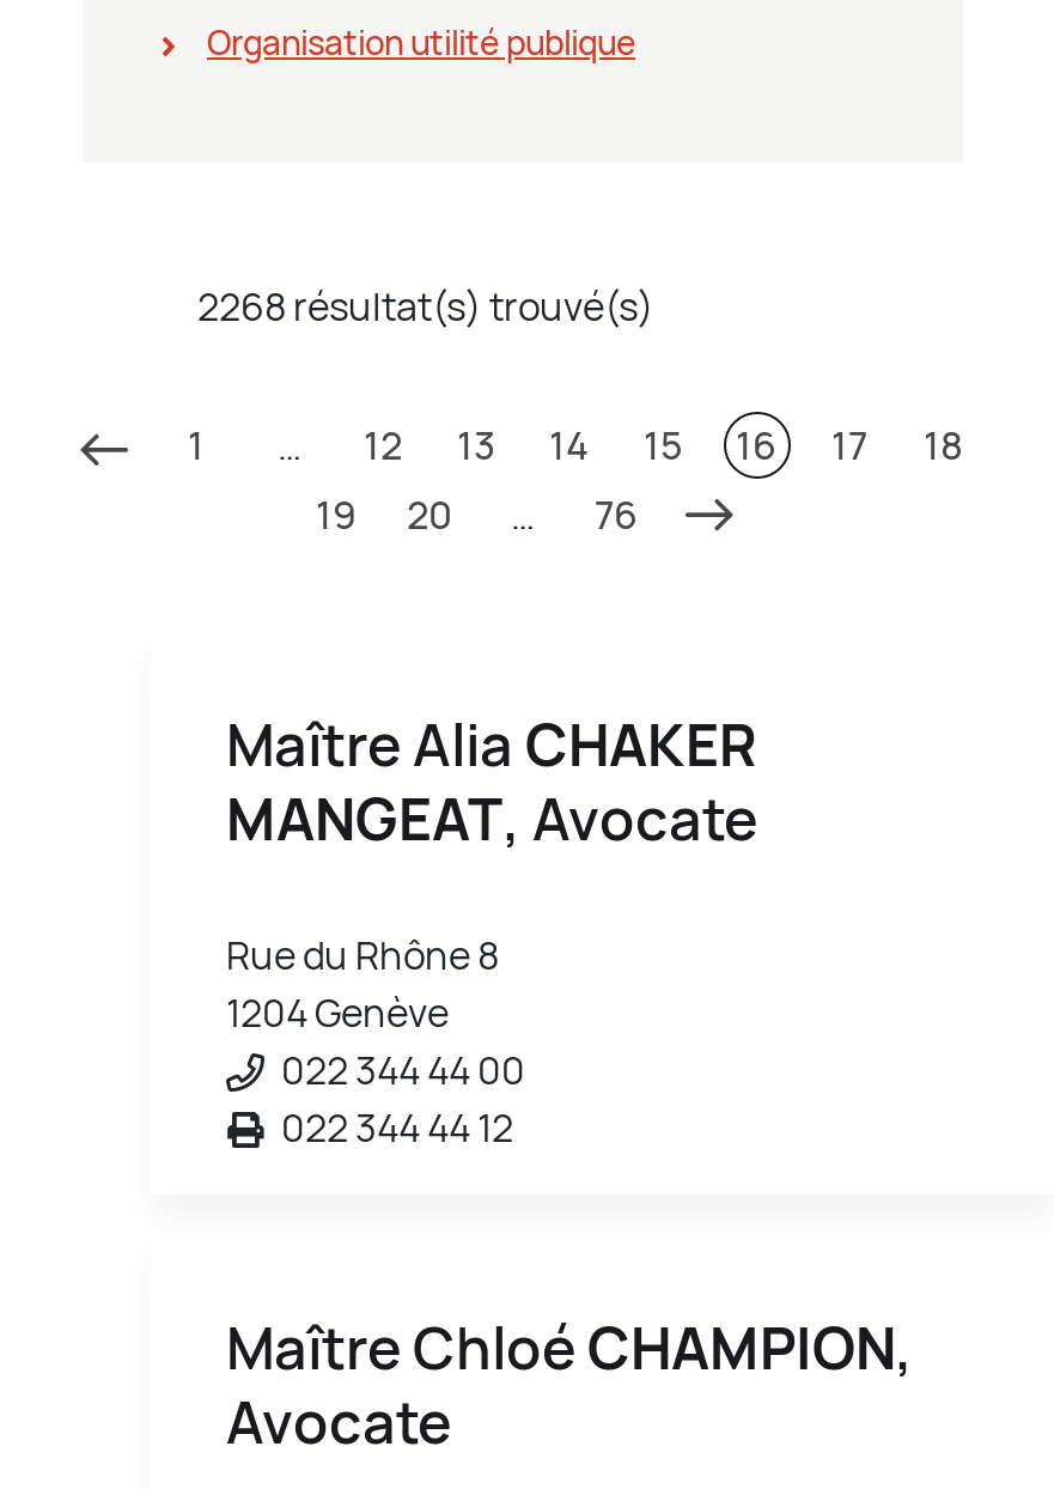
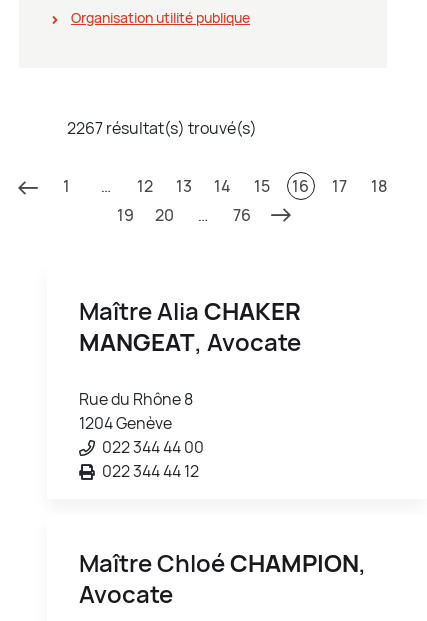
[197,280,654,332] 2268 résultat(s) trouvé(s) -> [67,117,257,139] 2267 résultat(s) trouvé(s)

